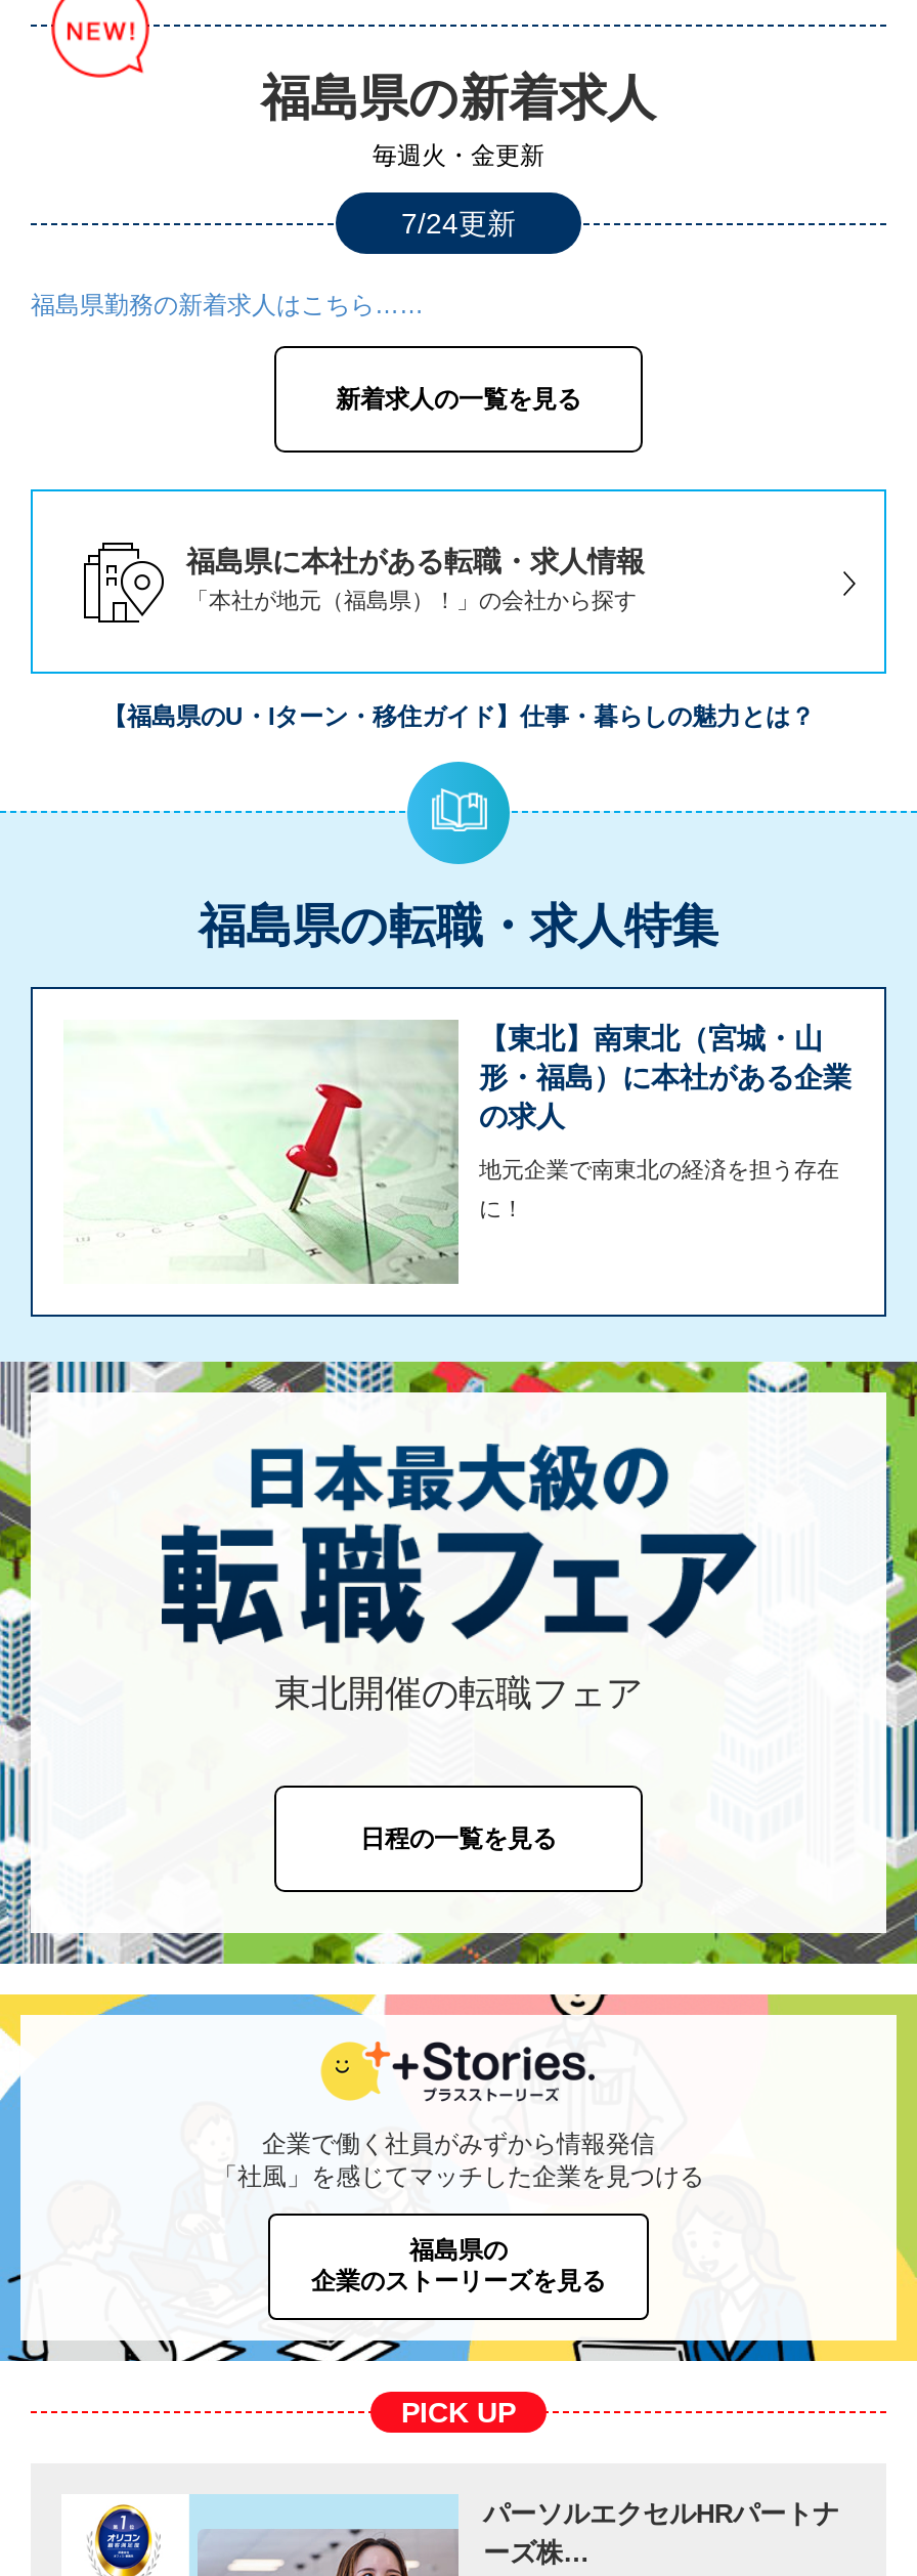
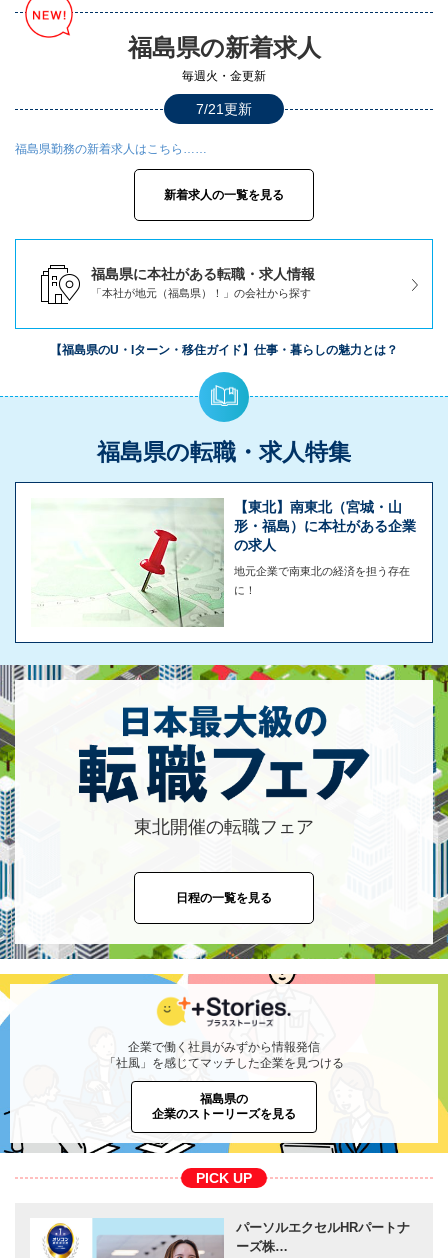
[401,207,516,240] 7/24更新 -> [196,101,252,117] 7/21更新

